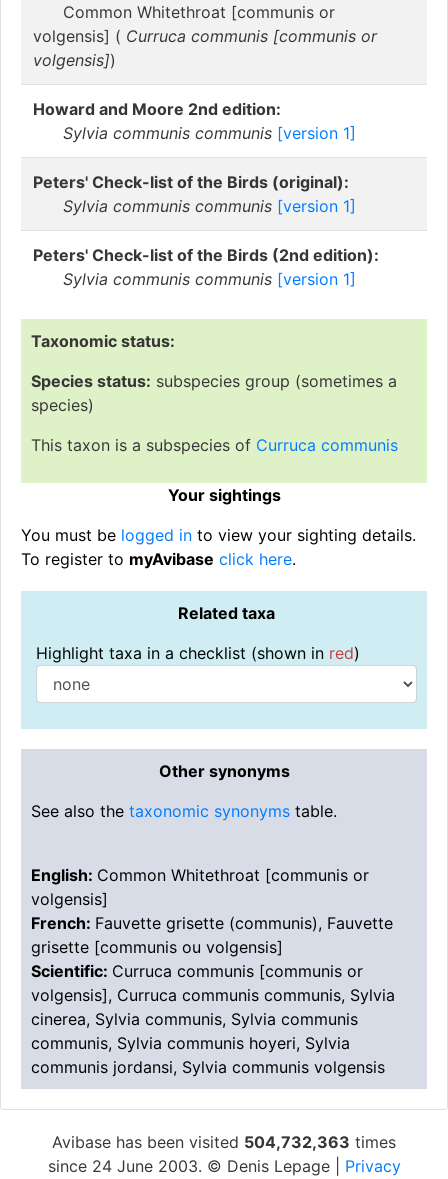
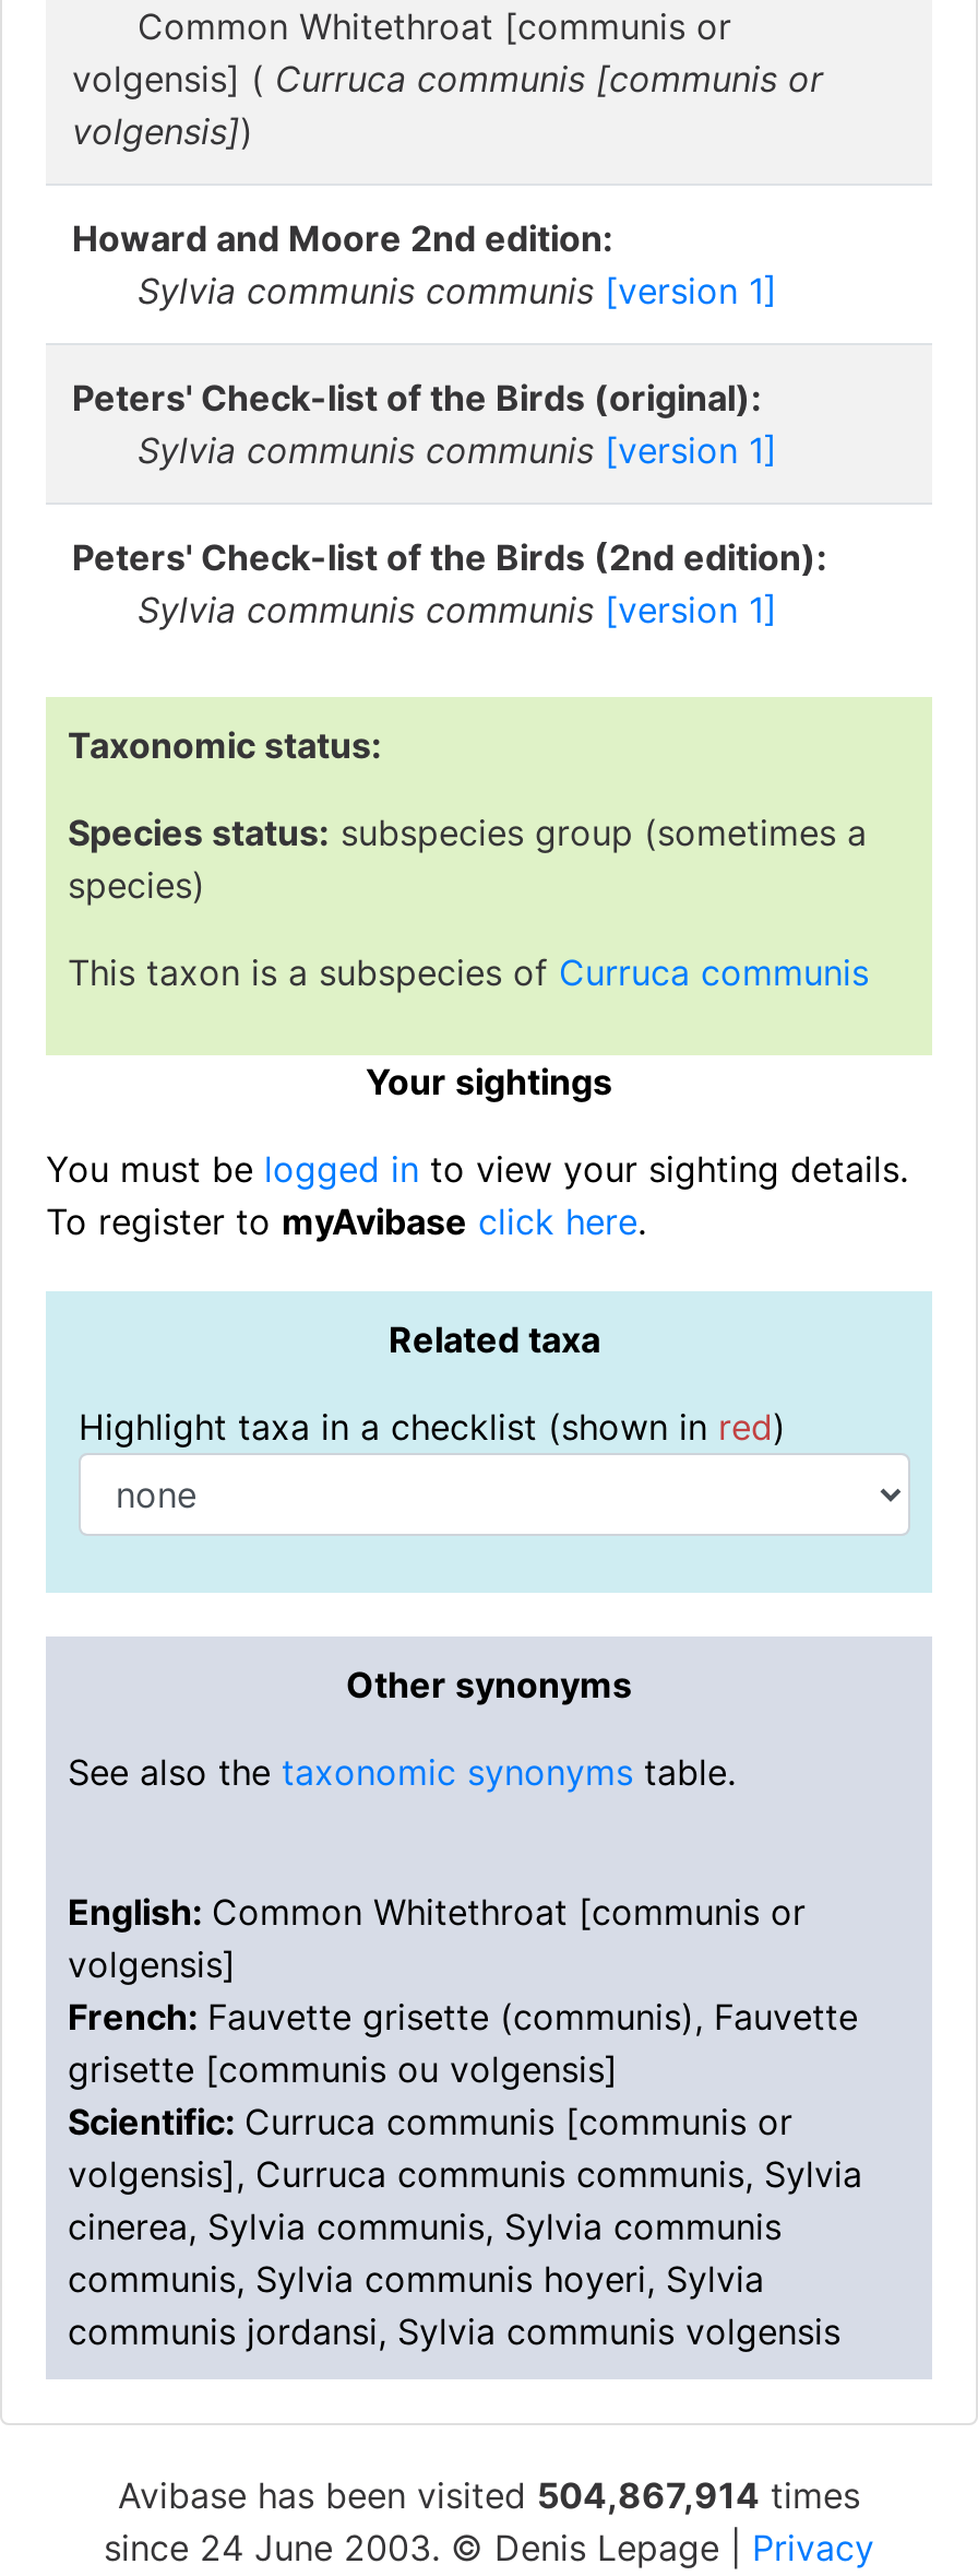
[52,1132,396,1152] Avibase has been visited 504,732,363 times -> [118,2474,860,2517] Avibase has been visited 504,867,914 times

